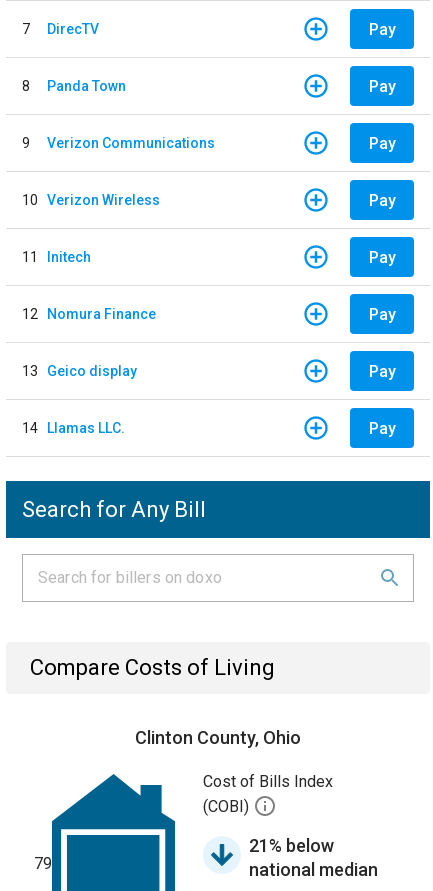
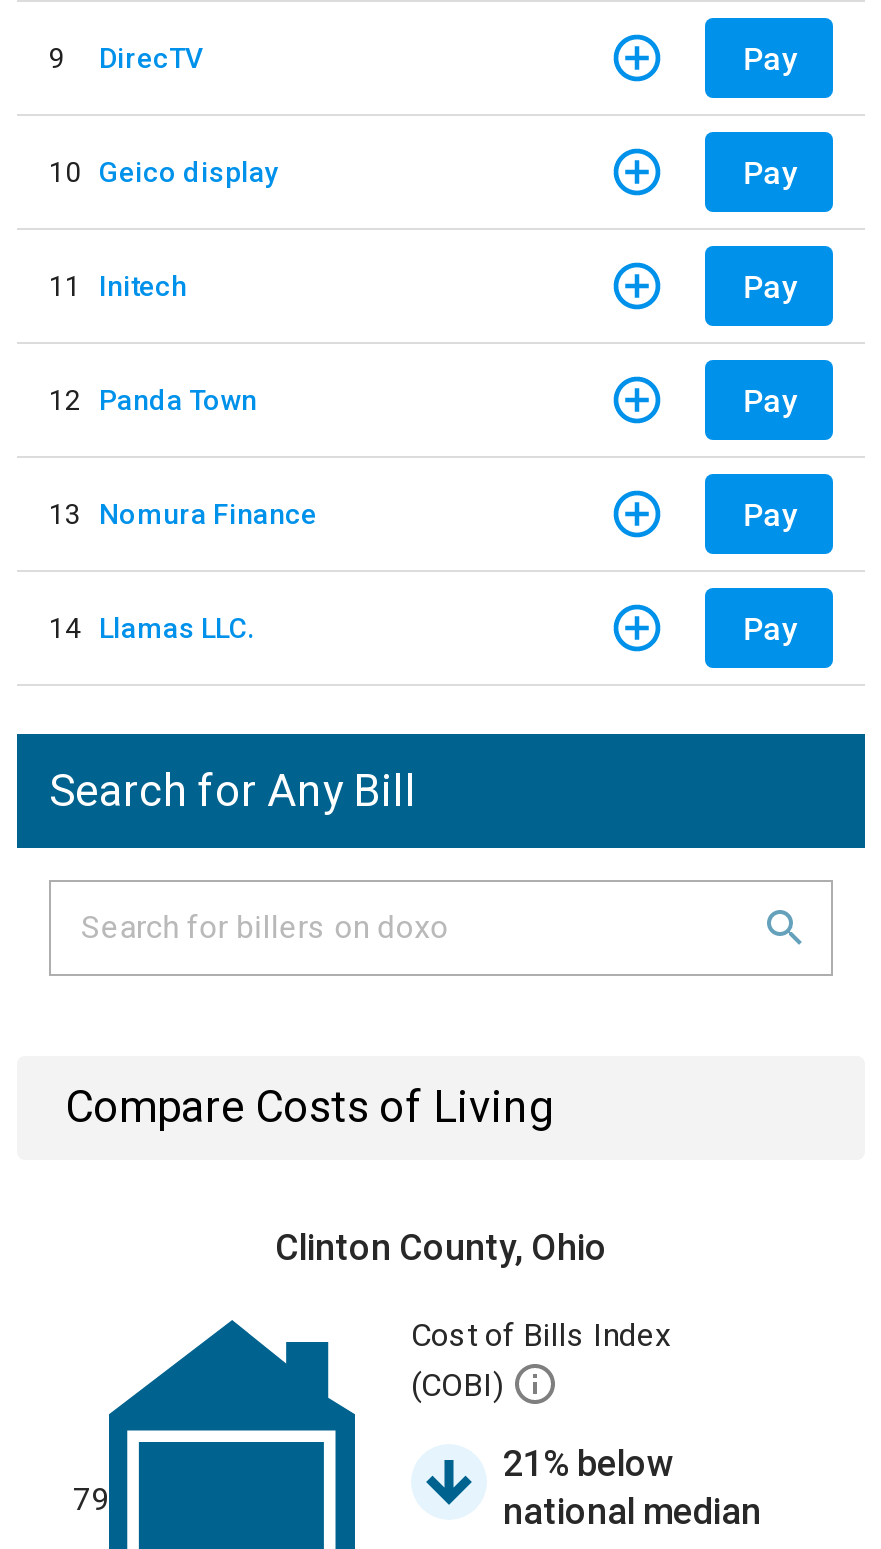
[22,20,99,36] 7 DirecTV -> [49,41,203,73] 9 DirecTV
[22,76,396,207] 8 | Panda Town | Pay | 9 | Verizon Communications | Pay | 10 Verizon Wireless -> [49,155,279,187] 10 Geico display
[22,305,156,321] 12 Nomura Finance -> [49,383,257,415] 12 Panda Town
[22,362,137,378] 13 Geico display -> [49,497,317,529] 13 Nomura Finance

